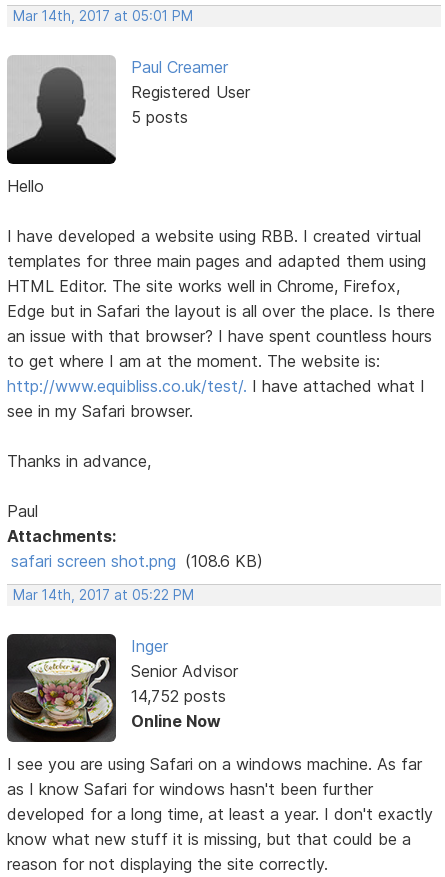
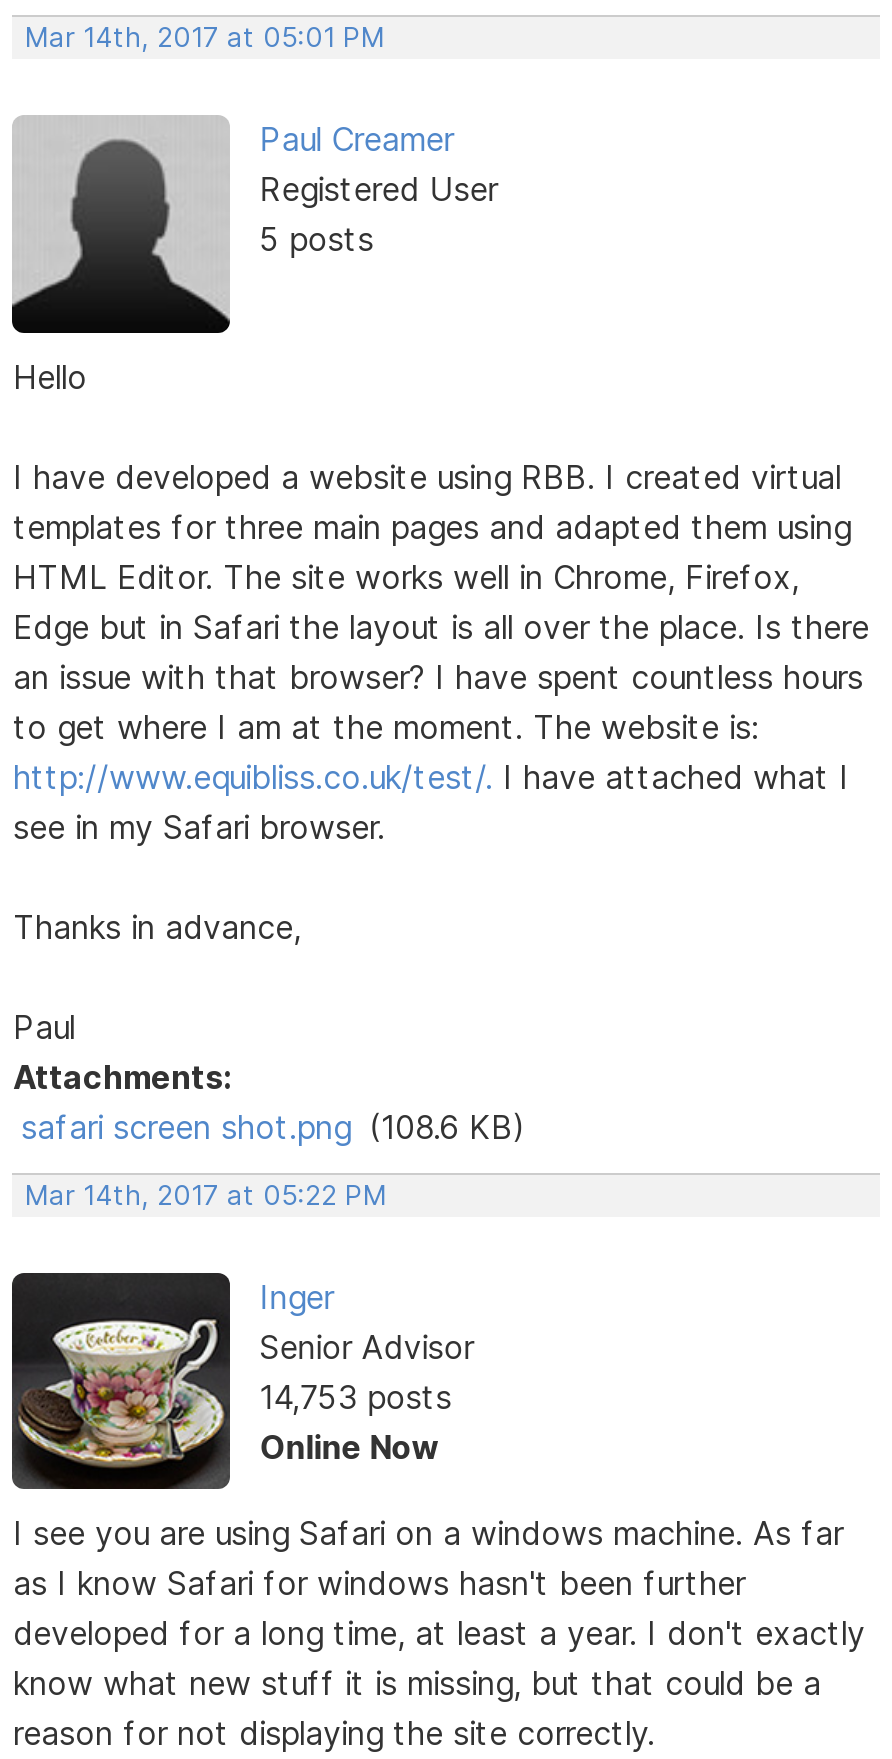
[131,686,226,706] 14,752 posts -> [259,1377,451,1417] 14,753 posts

